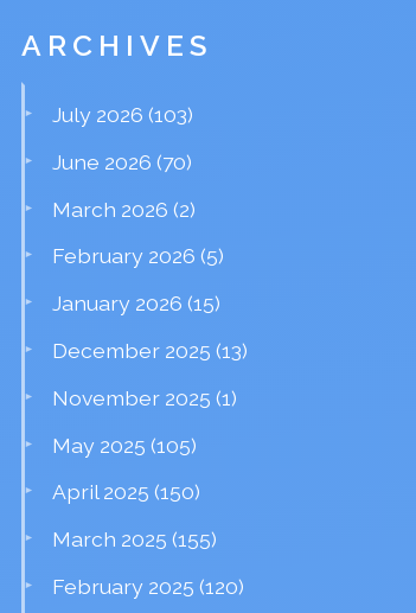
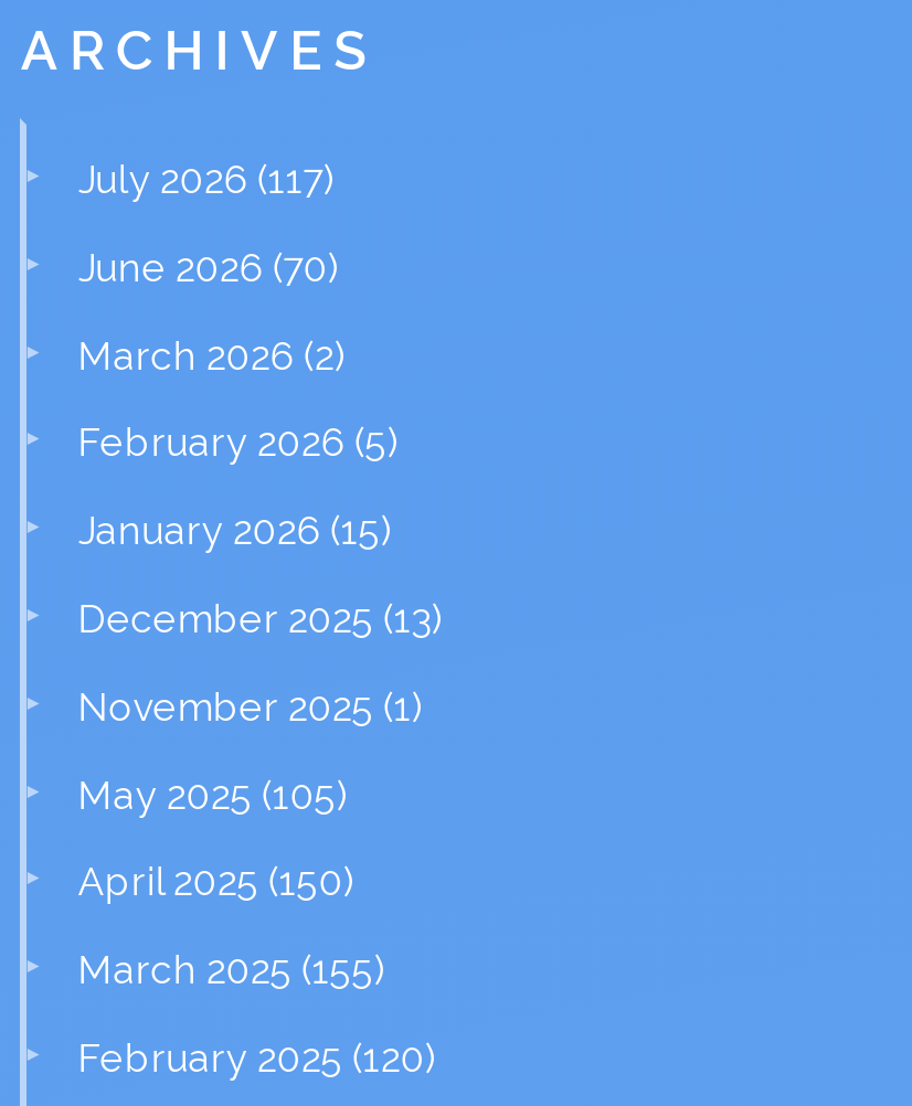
[53,102,194,127] July 2026 (103) -> [78,156,334,202] July 2026 (117)

